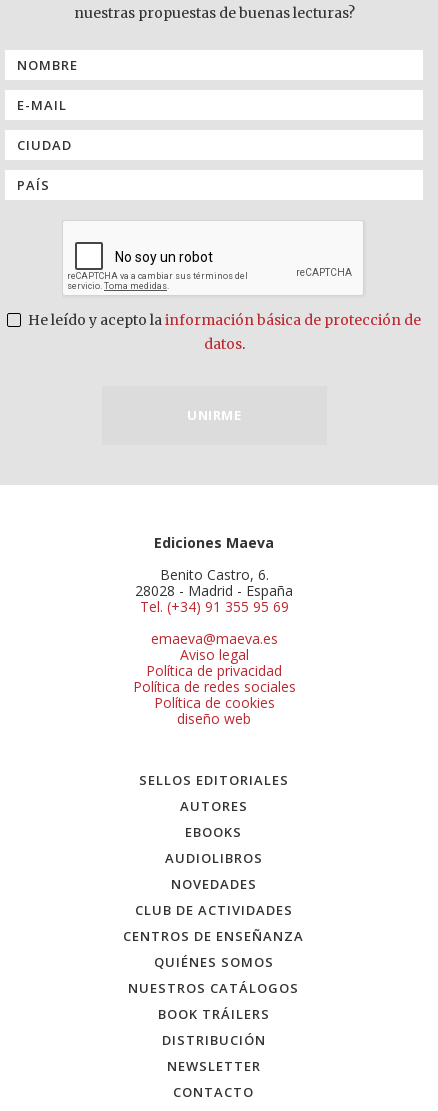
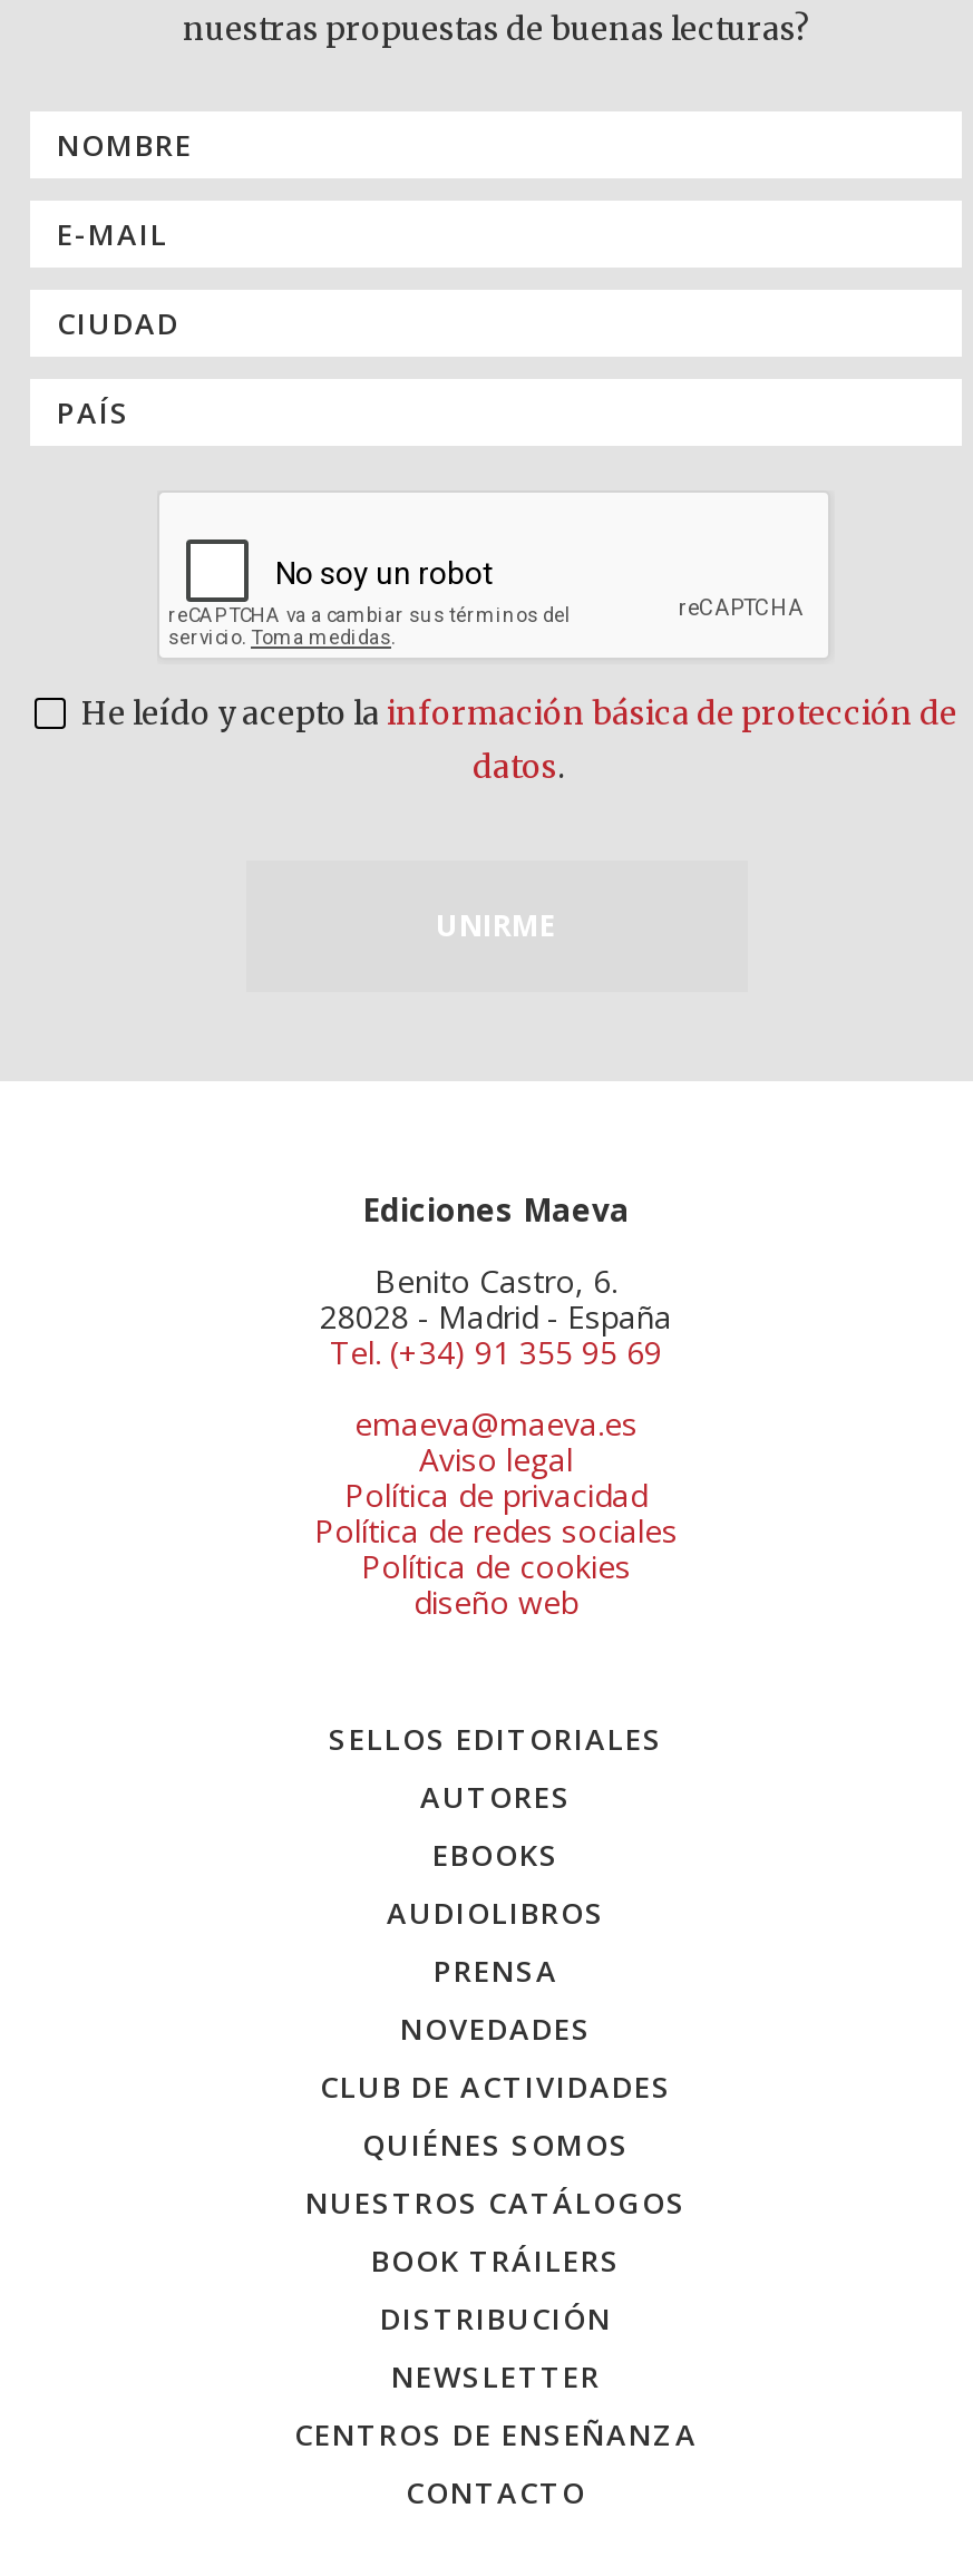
none -> [434,1951,558,1991] PRENSA
moved [123,927,304,945] -> [294,2415,698,2455]: CENTROS DE ENSEÑANZA

